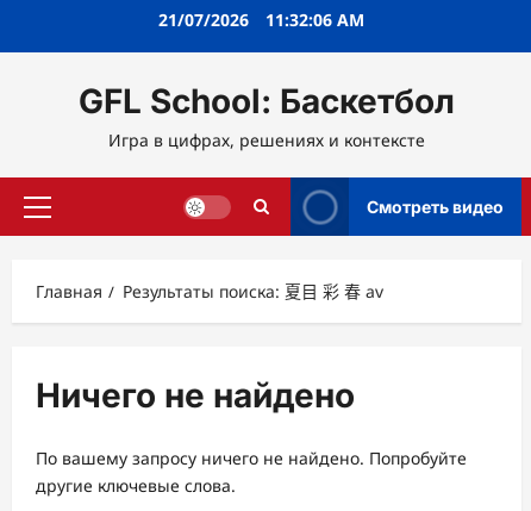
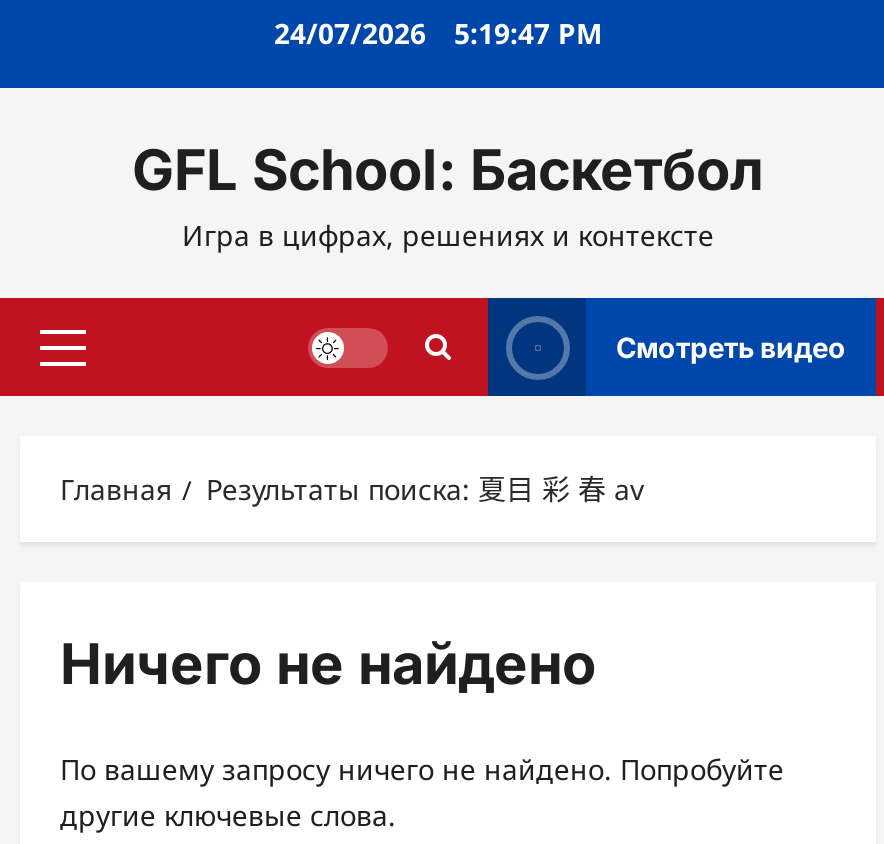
[158,8,364,31] 21/07/2026 11:32:06 AM -> [274,14,602,52] 24/07/2026 5:19:47 PM

